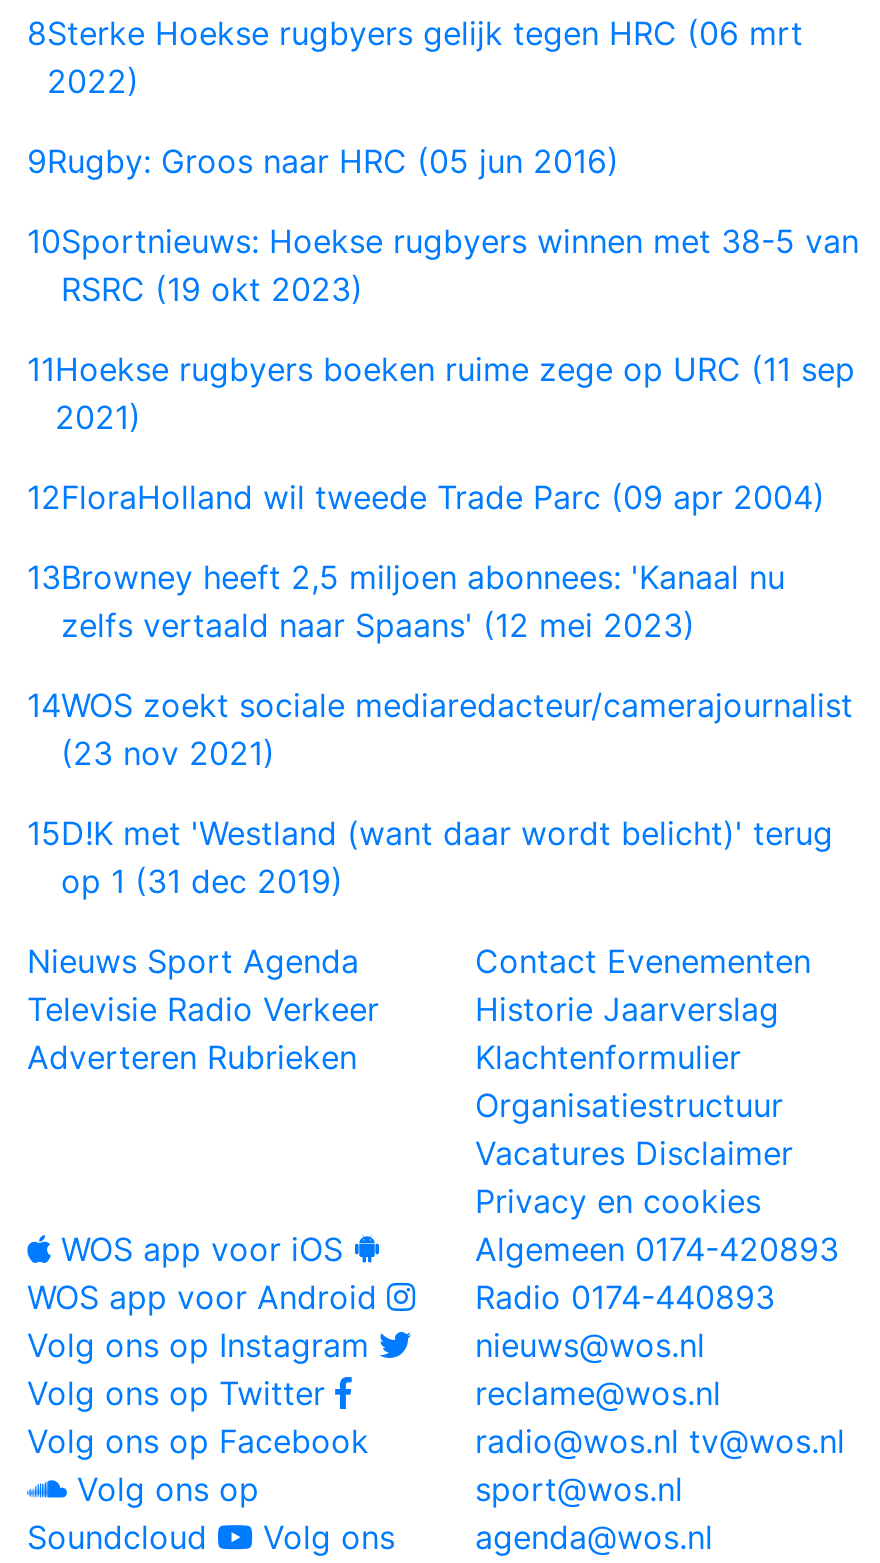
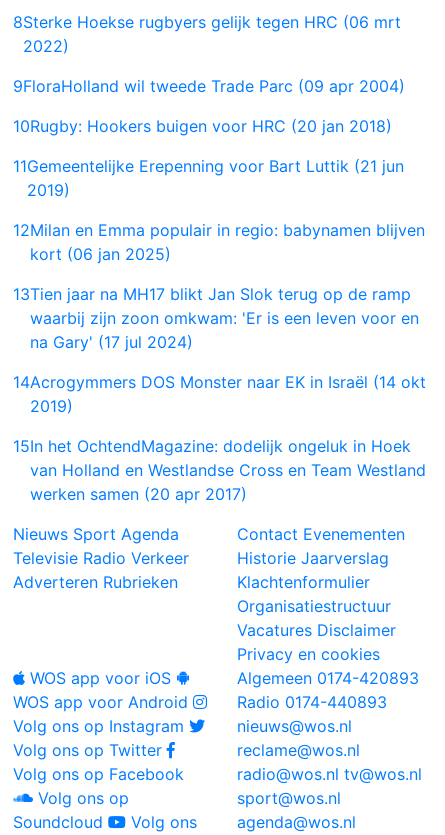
[27,140,619,180] 9Rugby: Groos naar HRC (05 jun 2016) -> [13,76,405,96] 9FloraHolland wil tweede Trade Parc (09 apr 2004)
[27,220,859,308] 10Sportnieuws: Hoekse rugbyers winnen met 38-5 van | RSRC (19 okt 2023) -> [13,116,392,136] 10Rugby: Hookers buigen voor HRC (20 jan 2018)
[27,348,855,436] 11Hoekse rugbyers boeken ruime zege op URC (11 sep | 2021) -> [13,156,404,200] 11Gemeentelijke Erepenning voor Bart Luttik (21 jun | 2019)
[27,476,825,516] 12FloraHolland wil tweede Trade Parc (09 apr 2004) -> [13,220,425,264] 12Milan en Emma populair in regio: babynamen blijven | kort (06 jan 2025)
[27,556,785,644] 13Browney heeft 2,5 miljoen abonnees: 'Kanaal nu | zelfs vertaald naar Spaans' (12 mei 2023) -> [13,284,419,352] 13Tien jaar na MH17 blikt Jan Slok terug op de ramp | waarbij zijn zoon omkwam: 'Er is een leven voor en | na Gary' (17 jul 2024)
[27,684,853,772] 14WOS zoekt sociale mediaredacteur/camerajournalist | (23 nov 2021) -> [13,372,426,416] 14Acrogymmers DOS Monster naar EK in Israël (14 okt | 2019)
[27,812,833,900] 15D!K met 'Westland (want daar wordt belicht)' terug | op 1 (31 dec 2019) -> [13,436,426,504] 15In het OchtendMagazine: dodelijk ongeluk in Hoek | van Holland en Westlandse Cross en Team Westland | werken samen (20 apr 2017)

